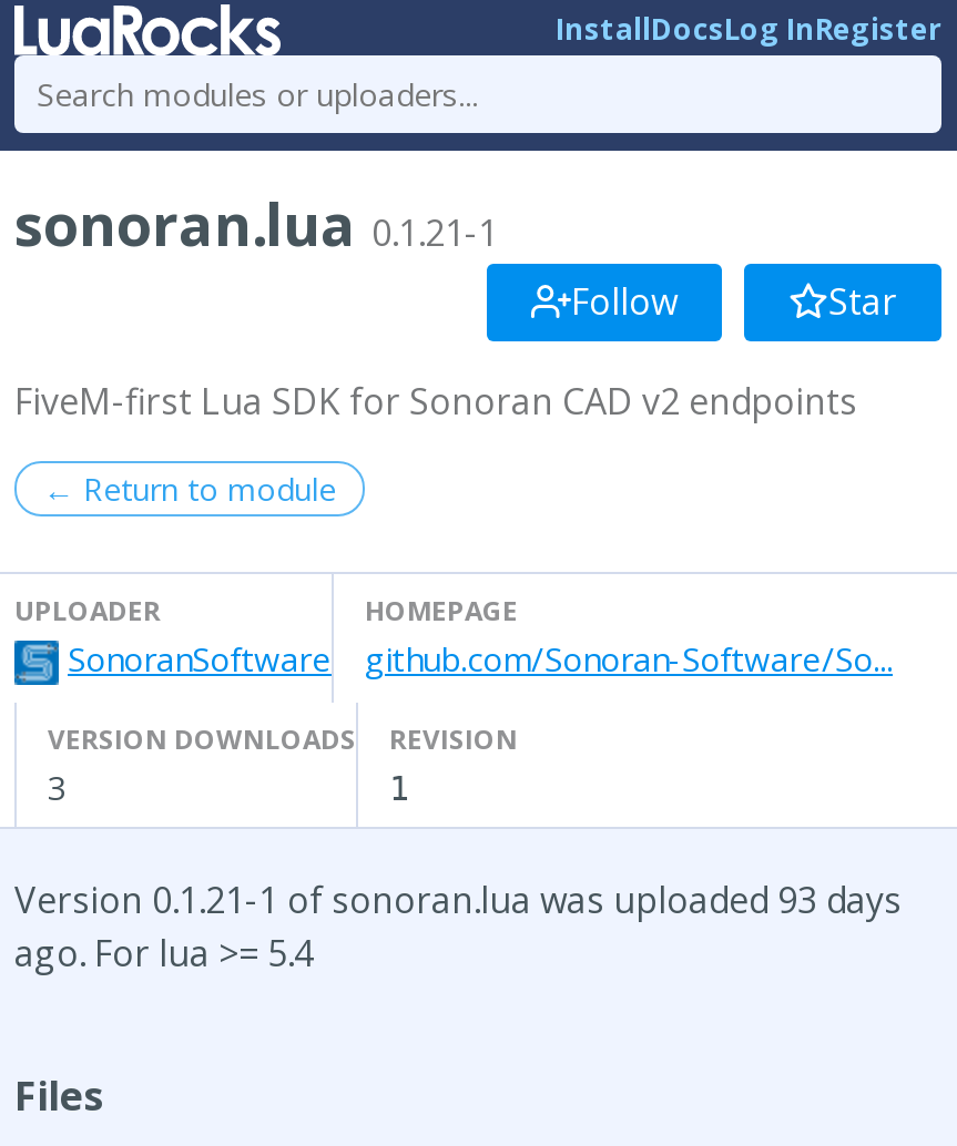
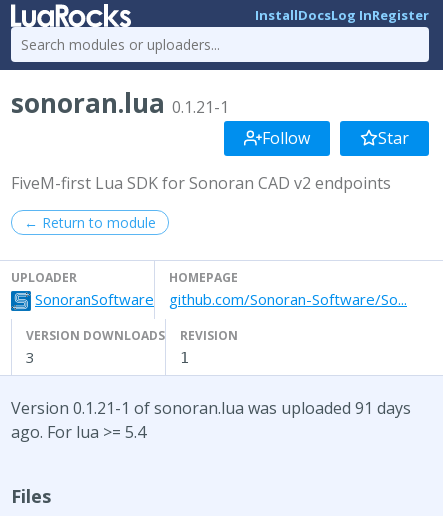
[14,875,902,924] Version 0.1.21-1 of sonoran.lua was uploaded 93 days -> [11,397,411,419] Version 0.1.21-1 of sonoran.lua was uploaded 91 days

